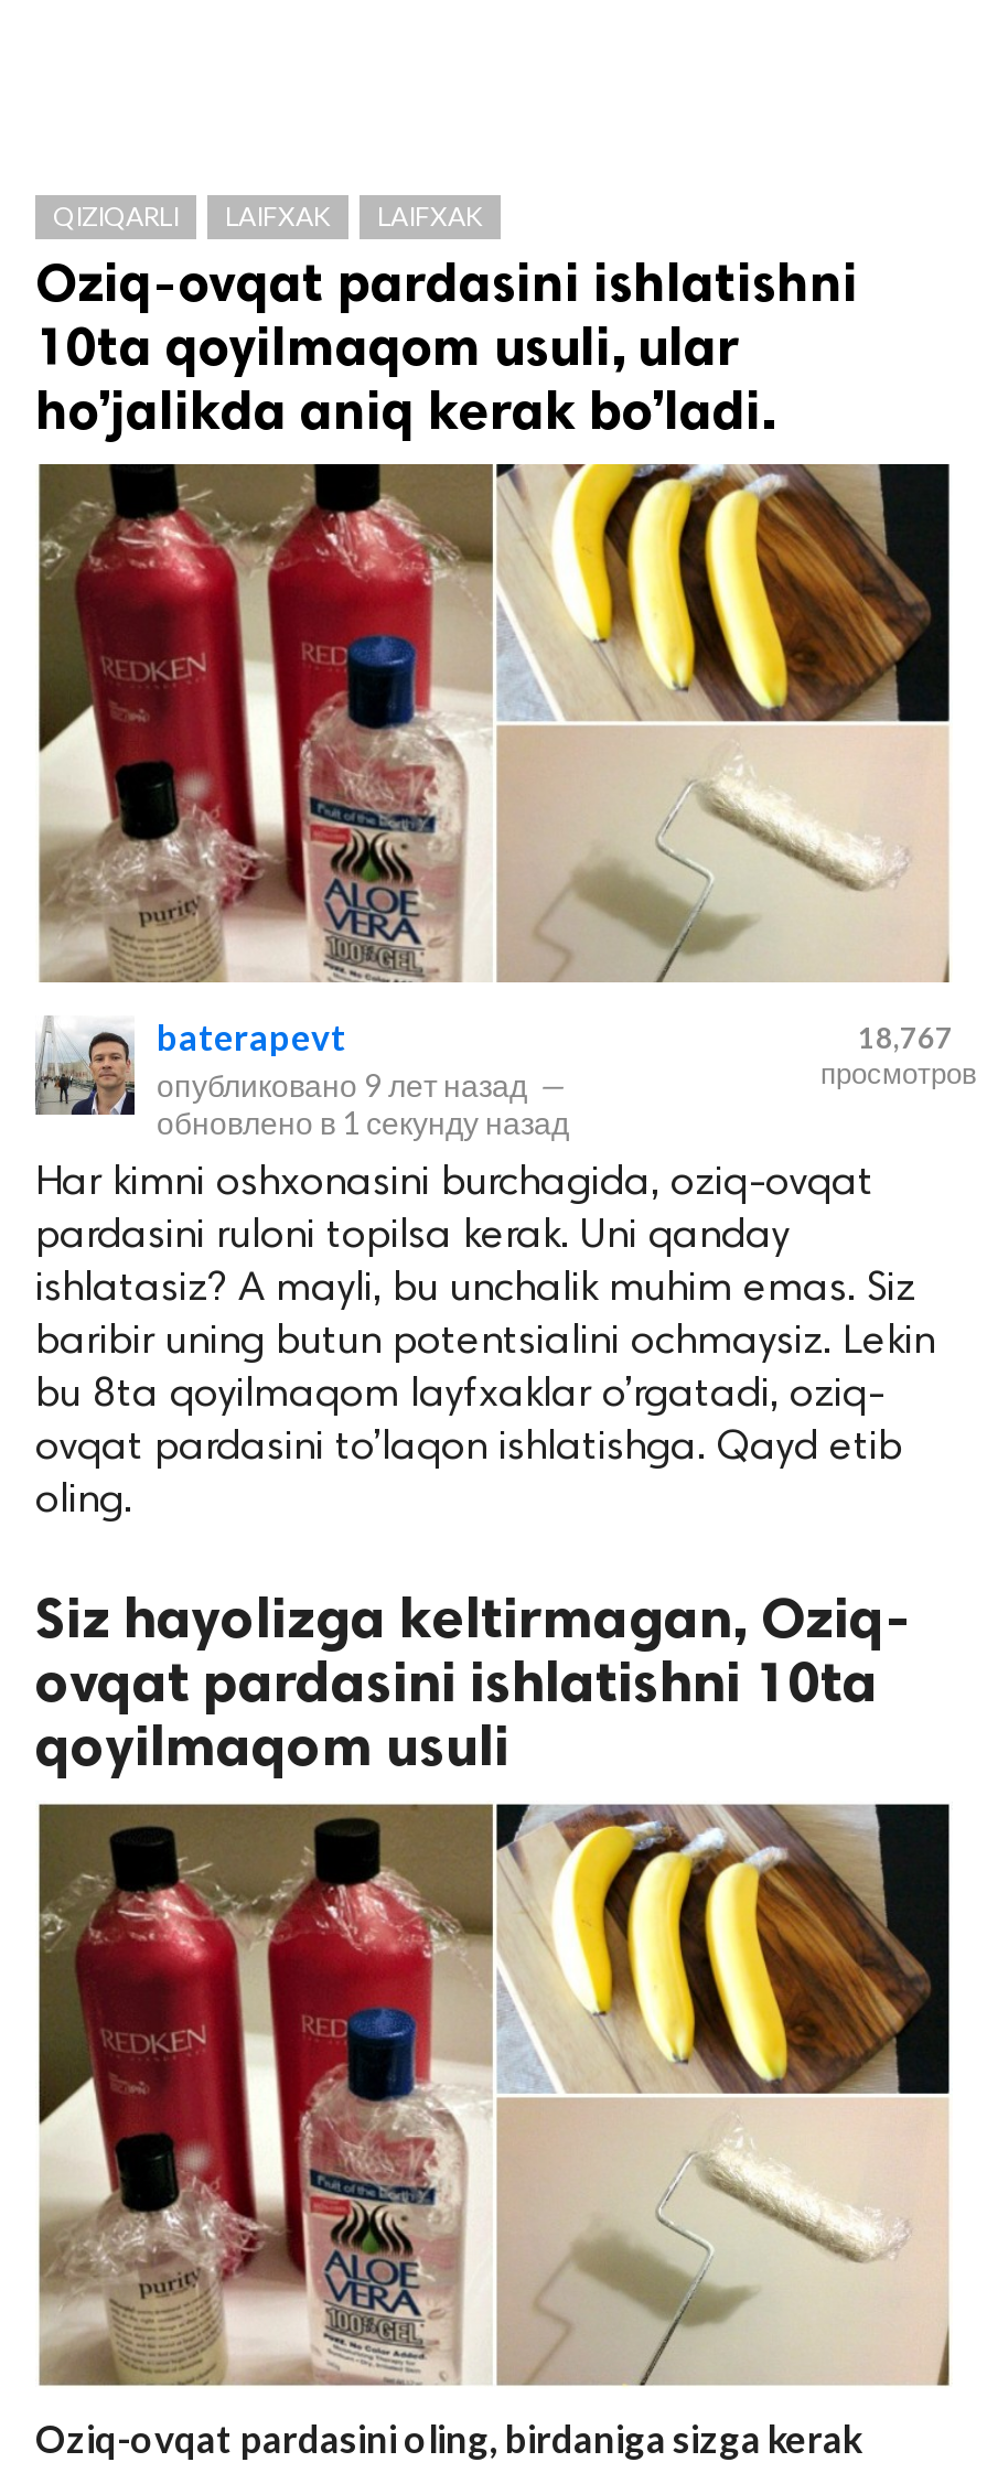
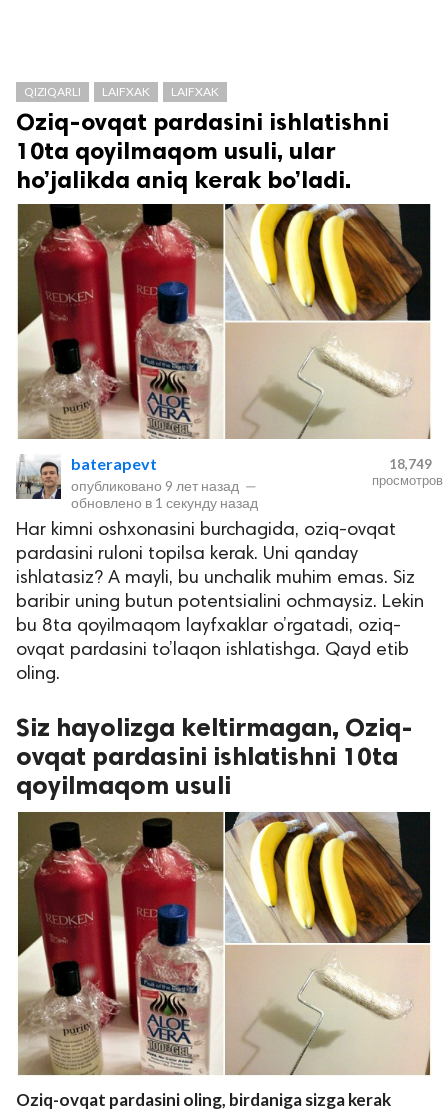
[858,1019,953,1054] 18,767 -> [389,456,432,472] 18,749

